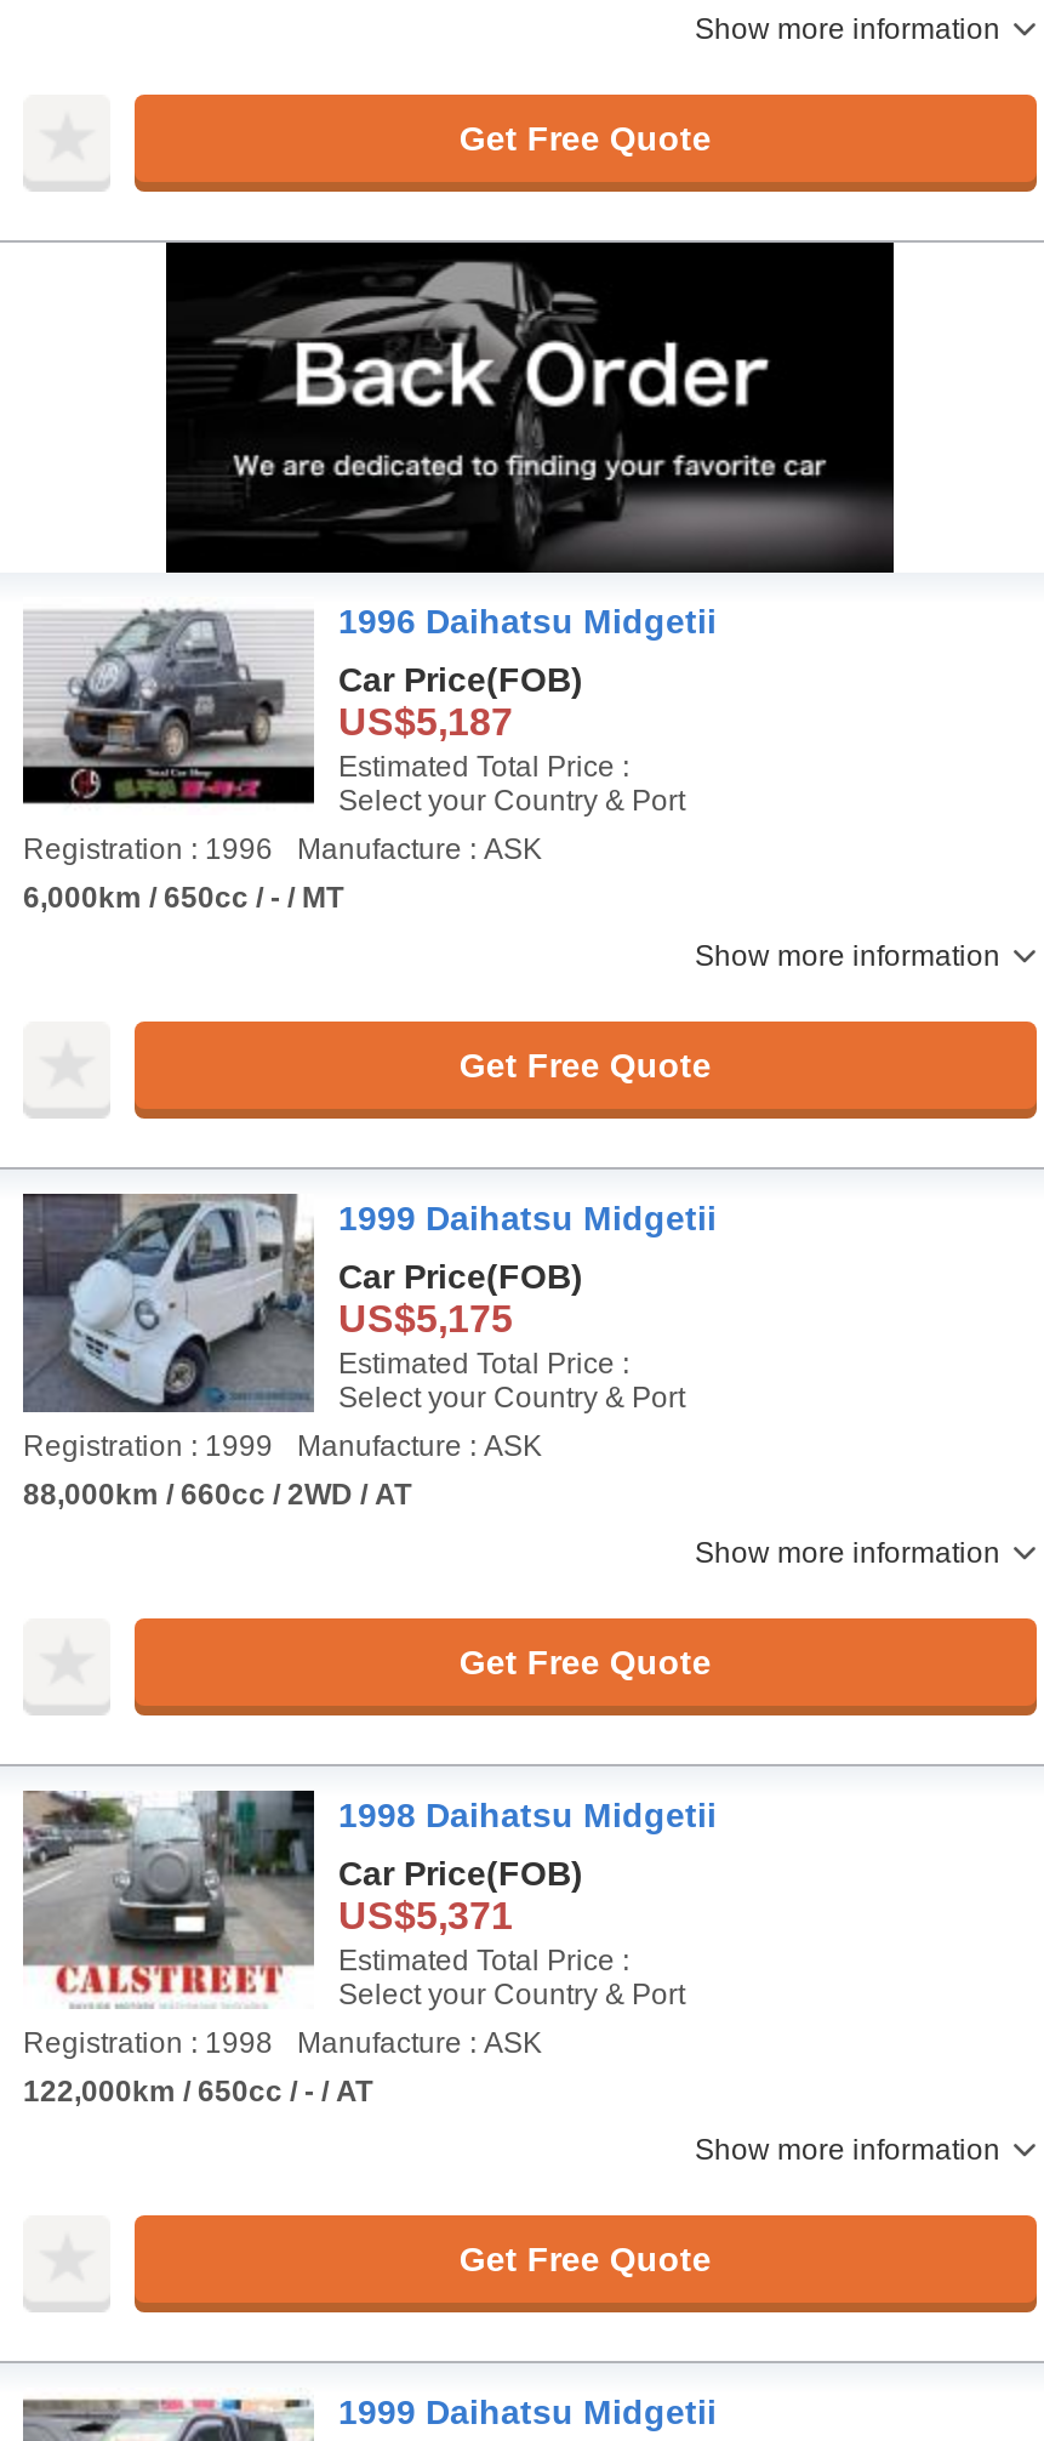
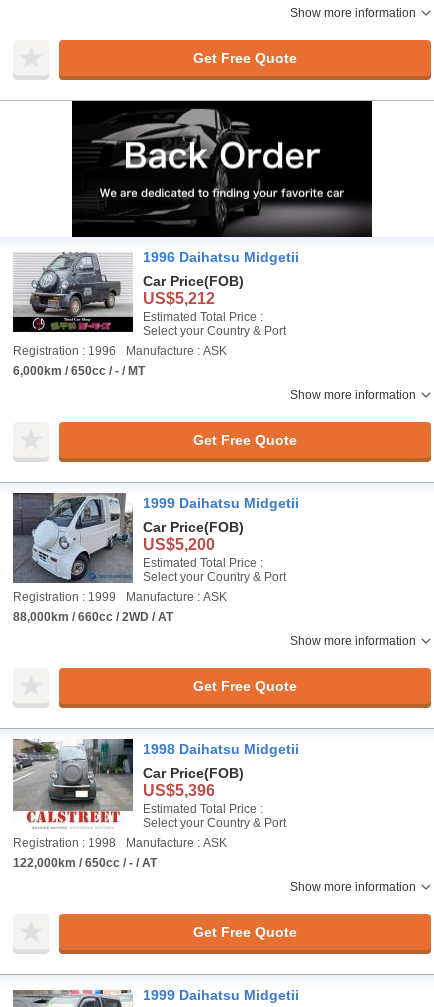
[338,701,513,742] US$5,187 -> [143,290,215,307] US$5,212
[338,1298,513,1339] US$5,175 -> [143,536,215,553] US$5,200
[338,1895,513,1936] US$5,371 -> [143,782,215,799] US$5,396

